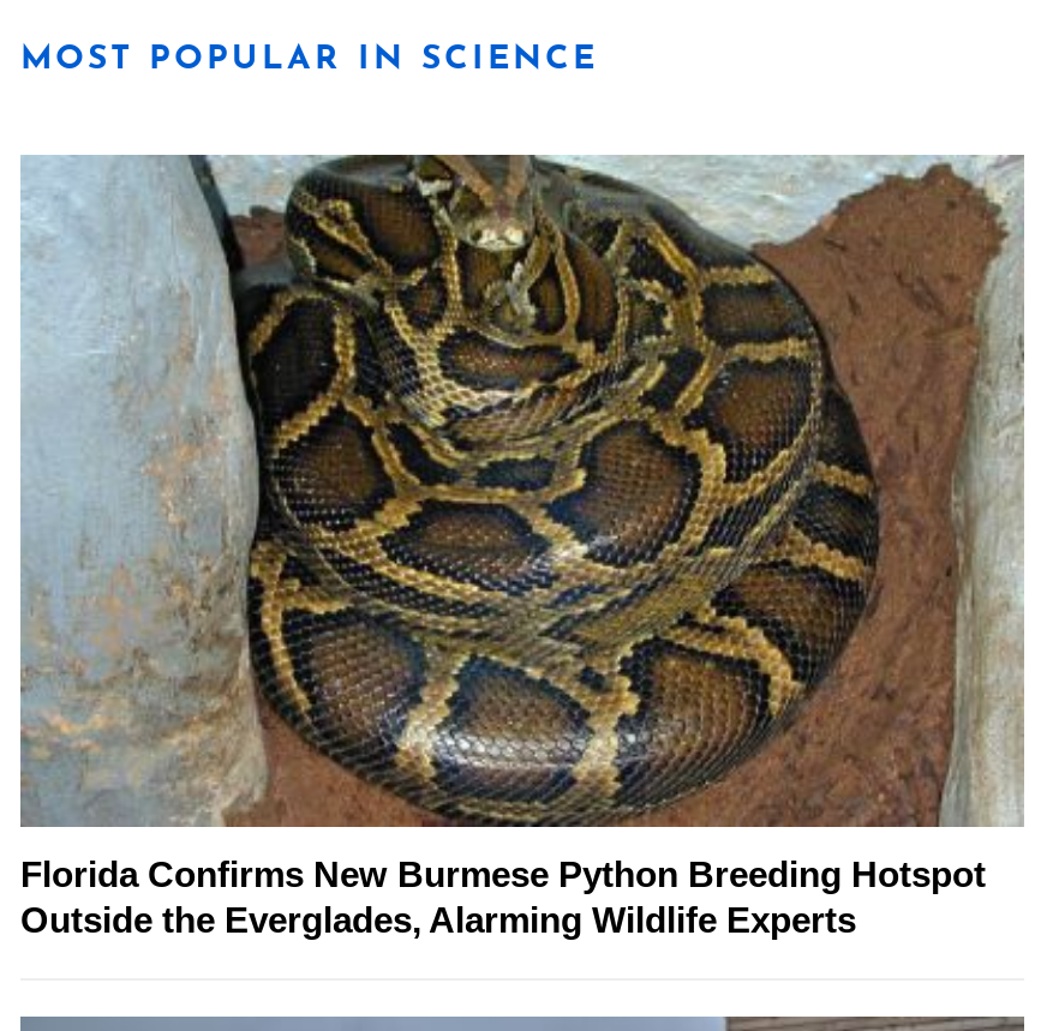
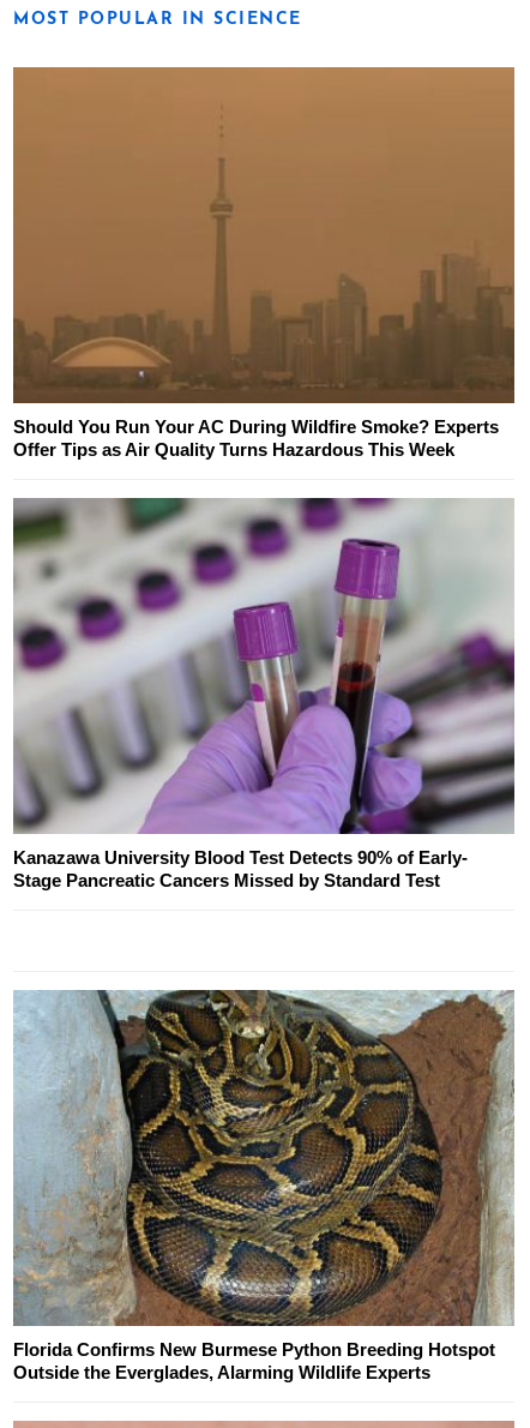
none -> [12,66,516,460] [image] | Should You Run Your AC During Wildfire Smoke? Experts | Offer Tips as Air Quality Turns Hazardous This Week
none -> [12,497,514,891] [image] | Kanazawa University Blood Test Detects 90% of Early- | Stage Pancreatic Cancers Missed by Standard Test

